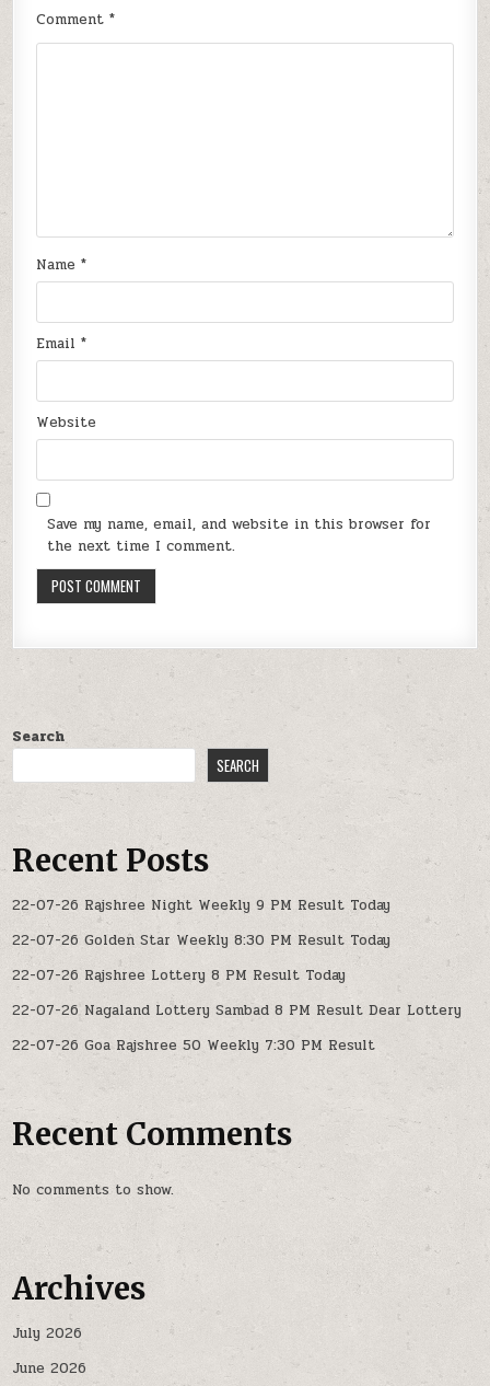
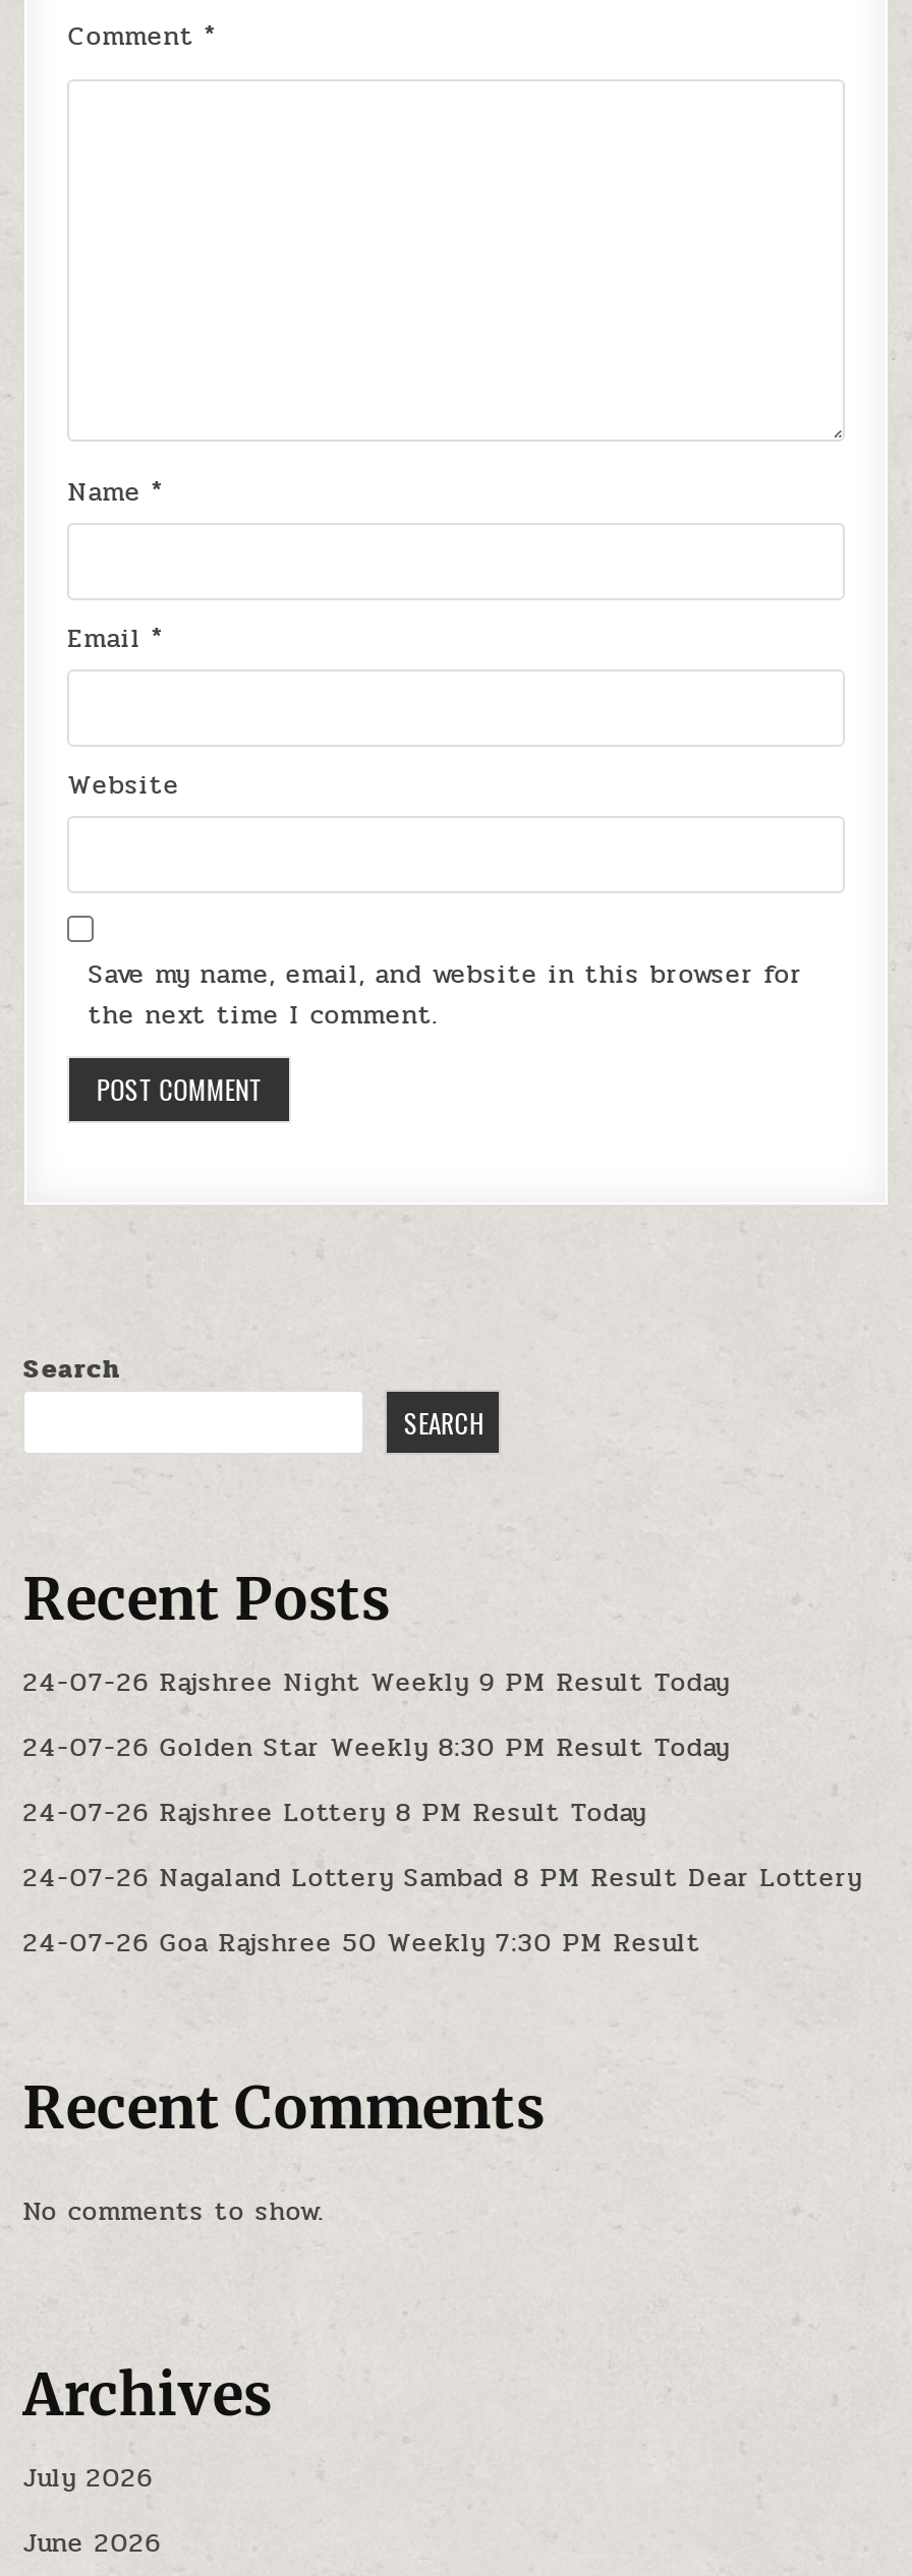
[12,894,391,916] 22-07-26 Rajshree Night Weekly 9 PM Result Today -> [23,1662,729,1703] 24-07-26 Rajshree Night Weekly 9 PM Result Today
[12,929,391,951] 22-07-26 Golden Star Weekly 8:30 PM Result Today -> [23,1728,729,1768] 24-07-26 Golden Star Weekly 8:30 PM Result Today
[12,965,346,986] 22-07-26 Rajshree Lottery 8 PM Result Today -> [23,1793,646,1833] 24-07-26 Rajshree Lottery 8 PM Result Today
[12,1000,462,1021] 22-07-26 Nagaland Lottery Sambad 8 PM Result Dear Lottery -> [23,1858,862,1898] 24-07-26 Nagaland Lottery Sambad 8 PM Result Dear Lottery
[12,1035,375,1056] 22-07-26 Goa Rajshree 50 Weekly 7:30 PM Result -> [23,1923,701,1964] 24-07-26 Goa Rajshree 50 Weekly 7:30 PM Result

